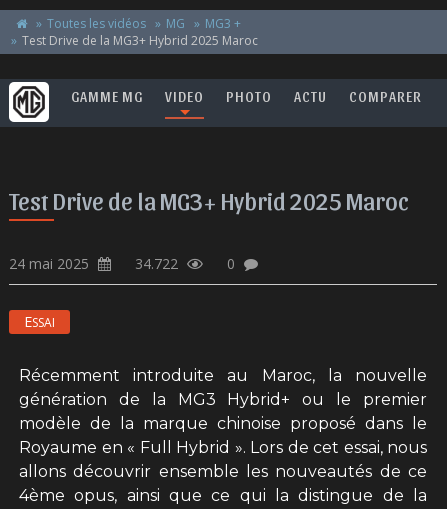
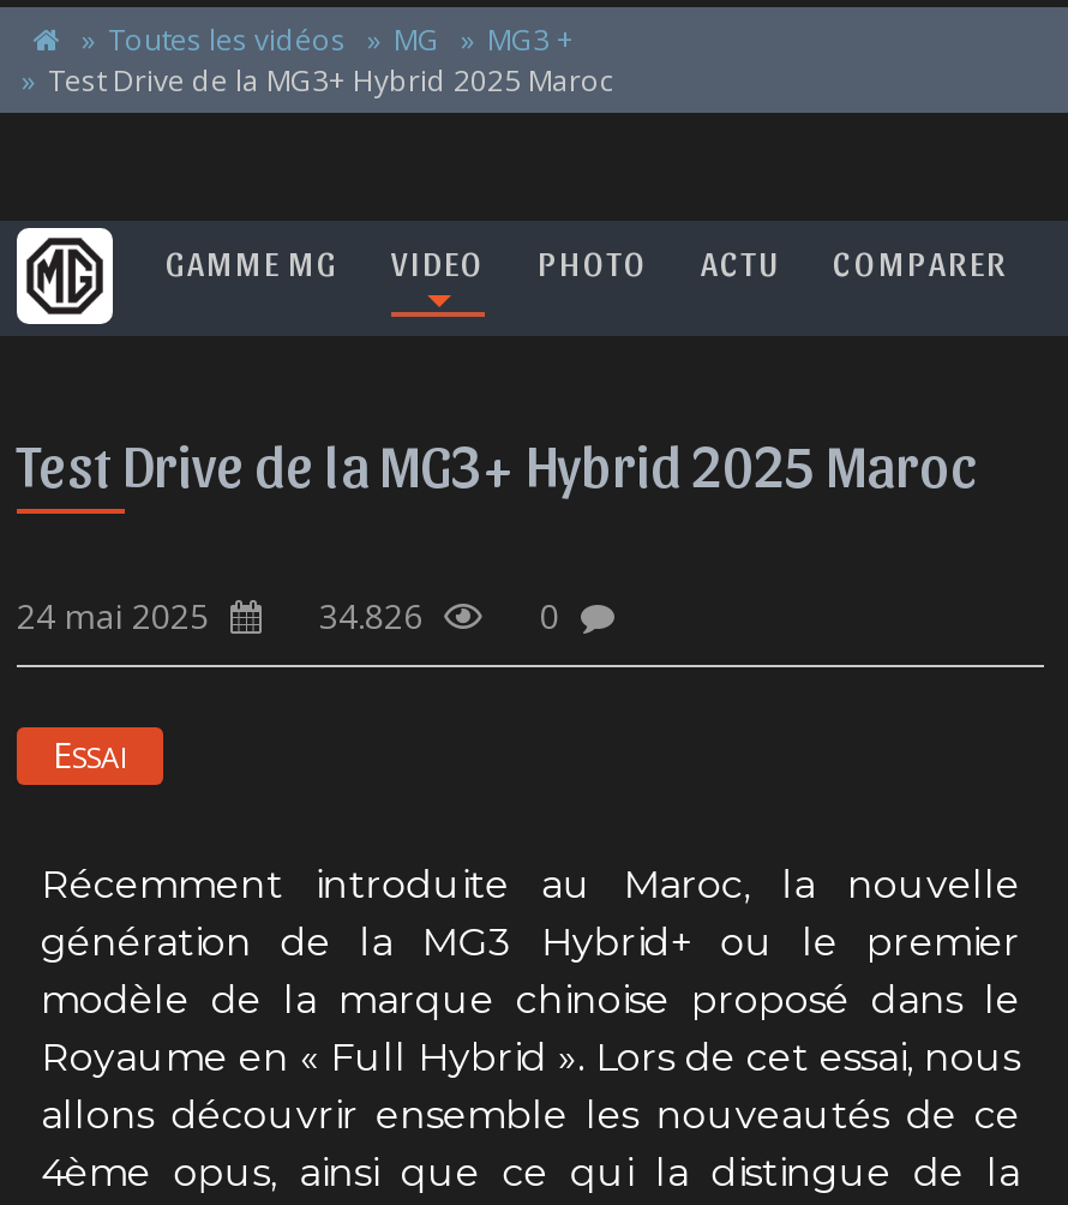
moved [71,88,422,105] -> [166,242,1008,283]: GAMME MG | VIDEO | PHOTO | ACTU | COMPARER
[9,254,182,273] 24 mai 2025 34.722 -> [17,593,432,639] 24 mai 2025 34.826

